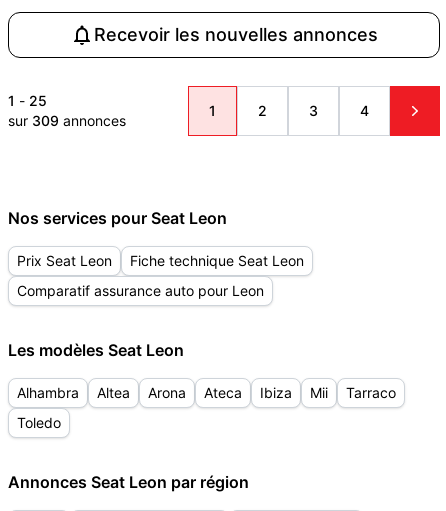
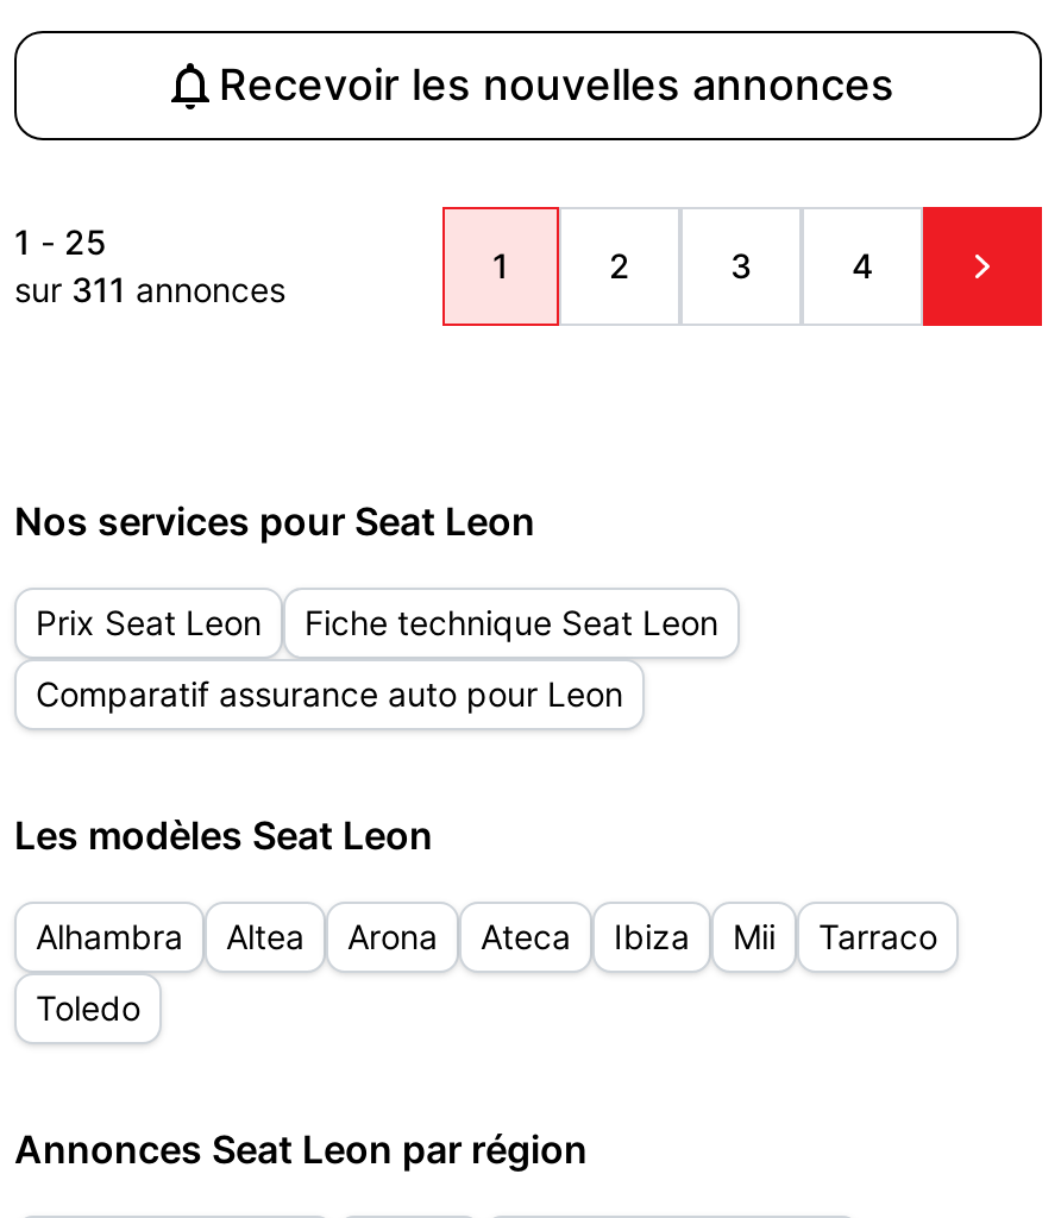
[8,112,126,129] sur 309 annonces -> [14,269,285,309] sur 311 annonces

